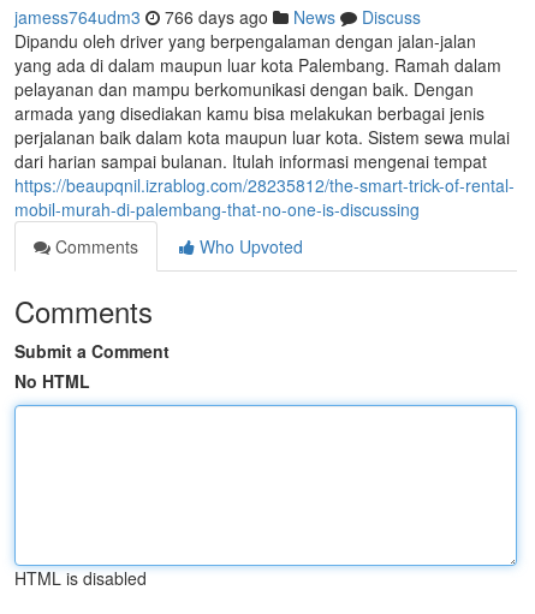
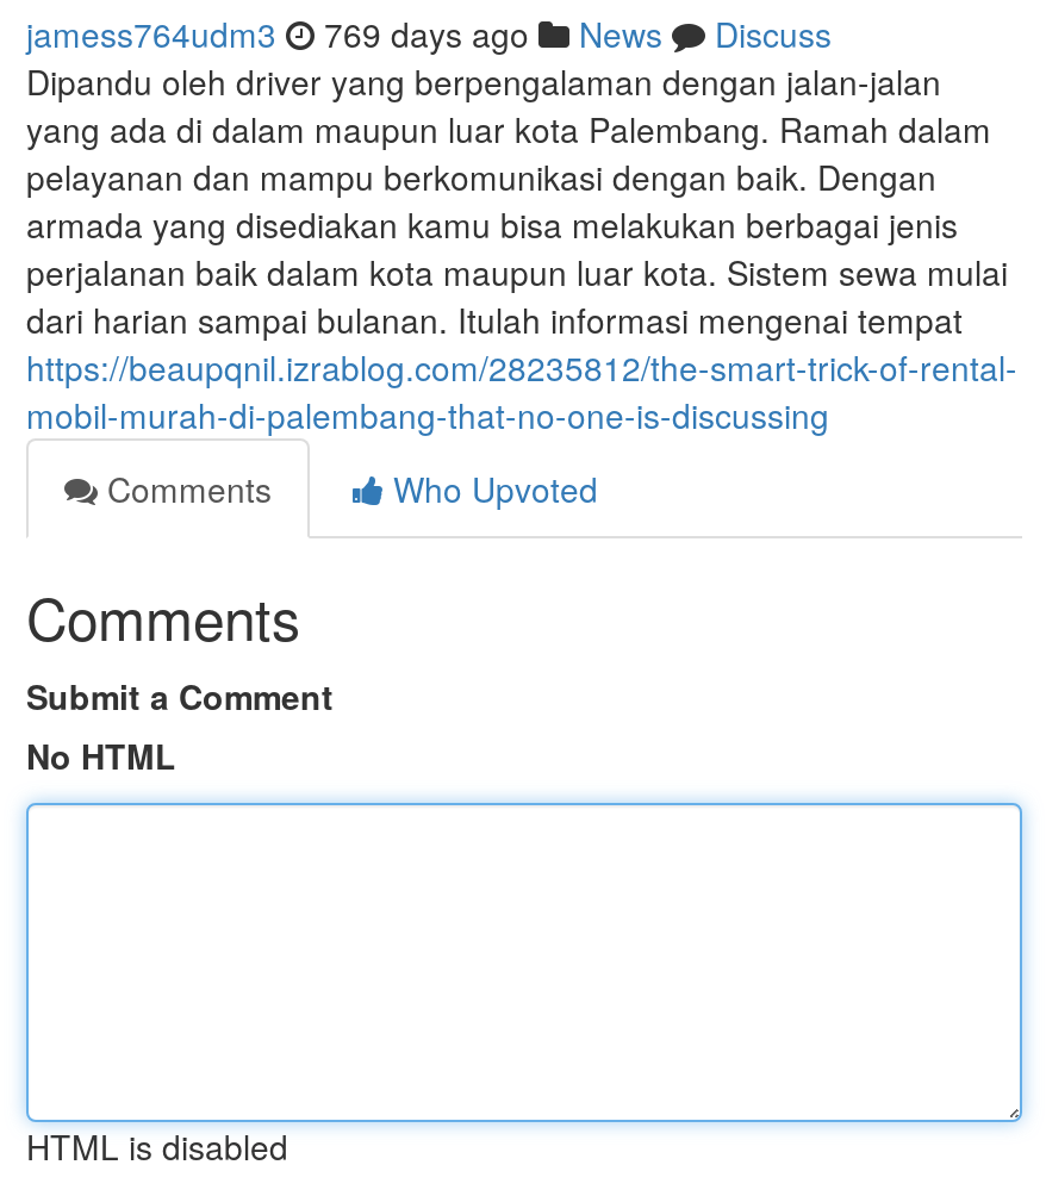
[14,5,421,29] jamess764udm3 766 days ago News Discuss -> [26,10,832,57] jamess764udm3 769 days ago News Discuss

